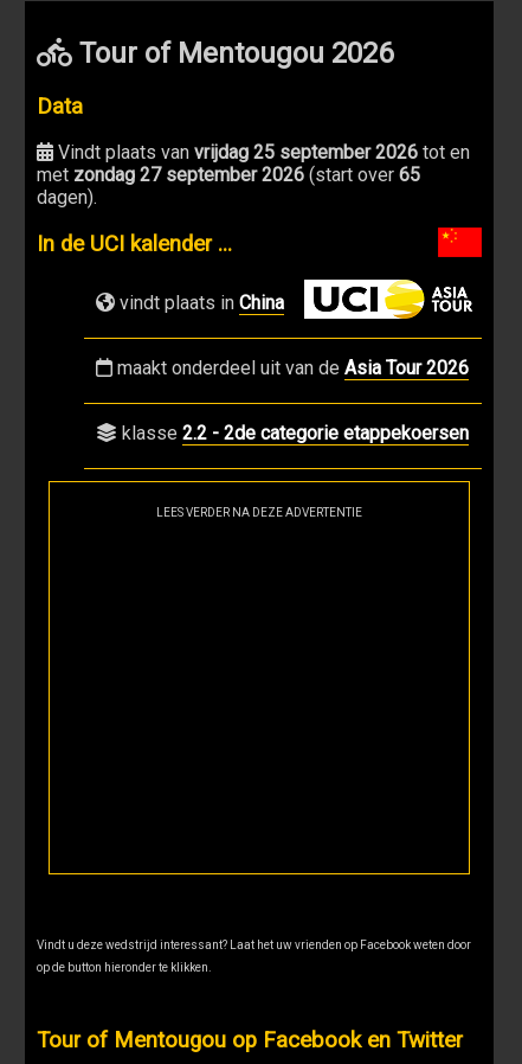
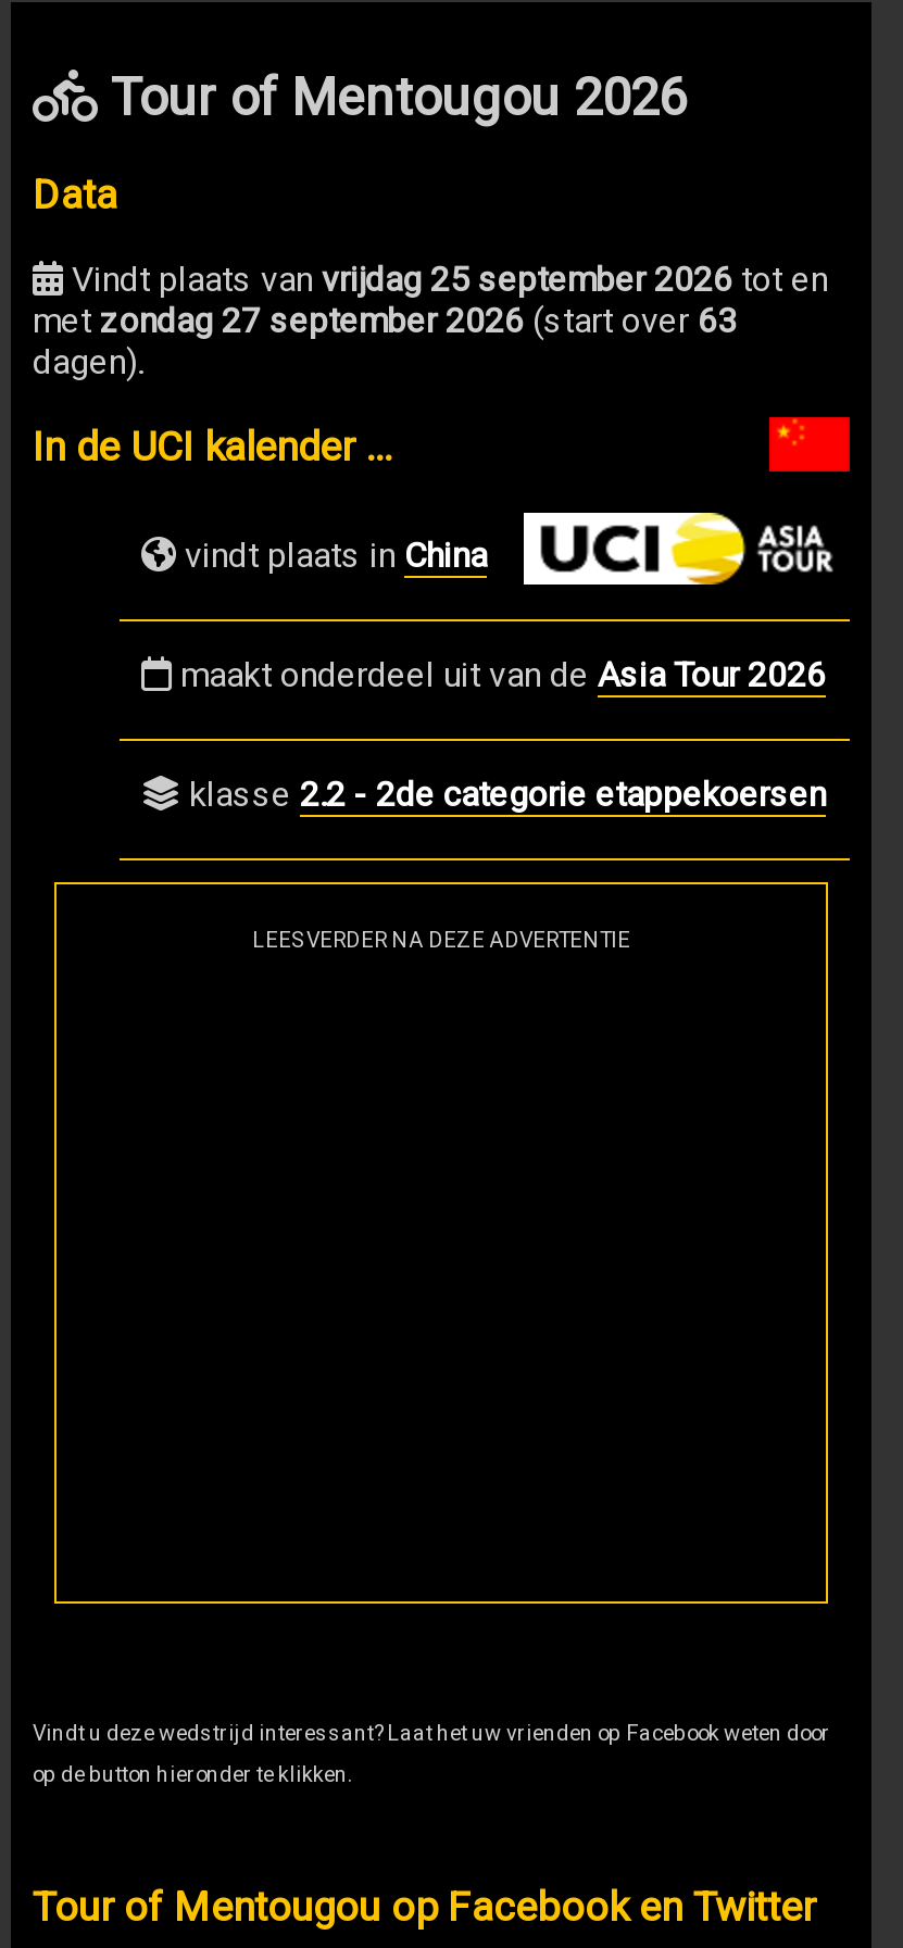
[37,164,420,186] met zondag 27 september 2026 (start over 65 -> [33,301,737,342] met zondag 27 september 2026 (start over 63

